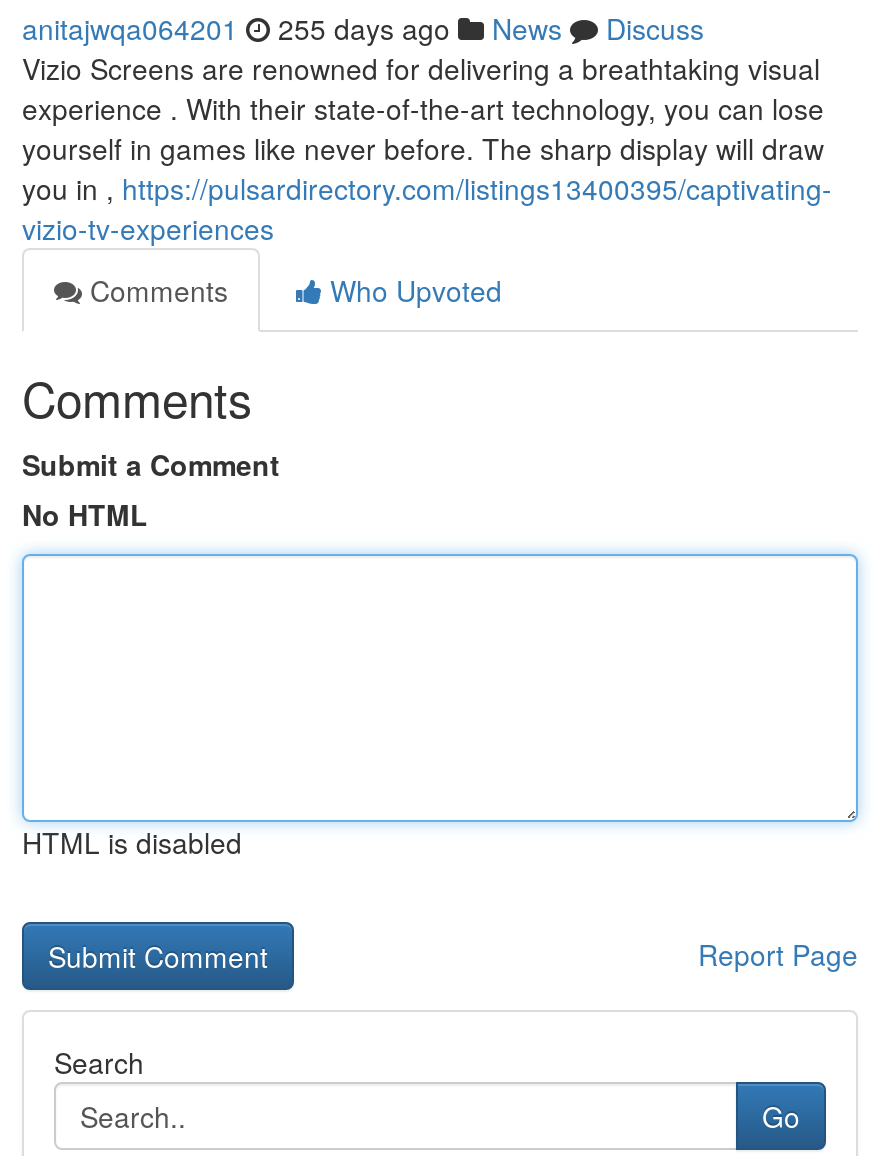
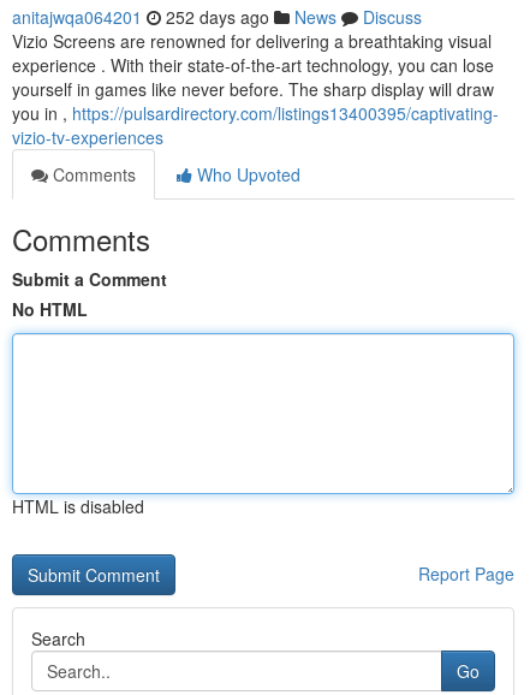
[22,8,704,48] anitajwqa064201 255 days ago News Discuss -> [12,5,422,29] anitajwqa064201 252 days ago News Discuss

